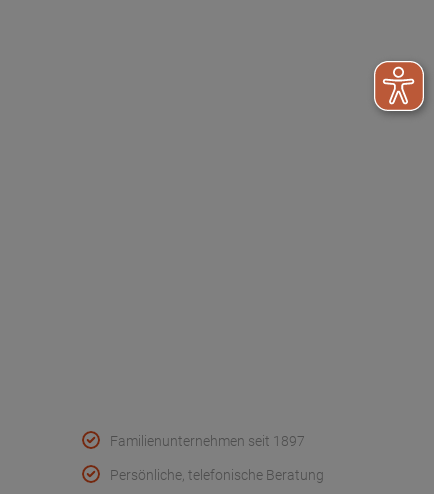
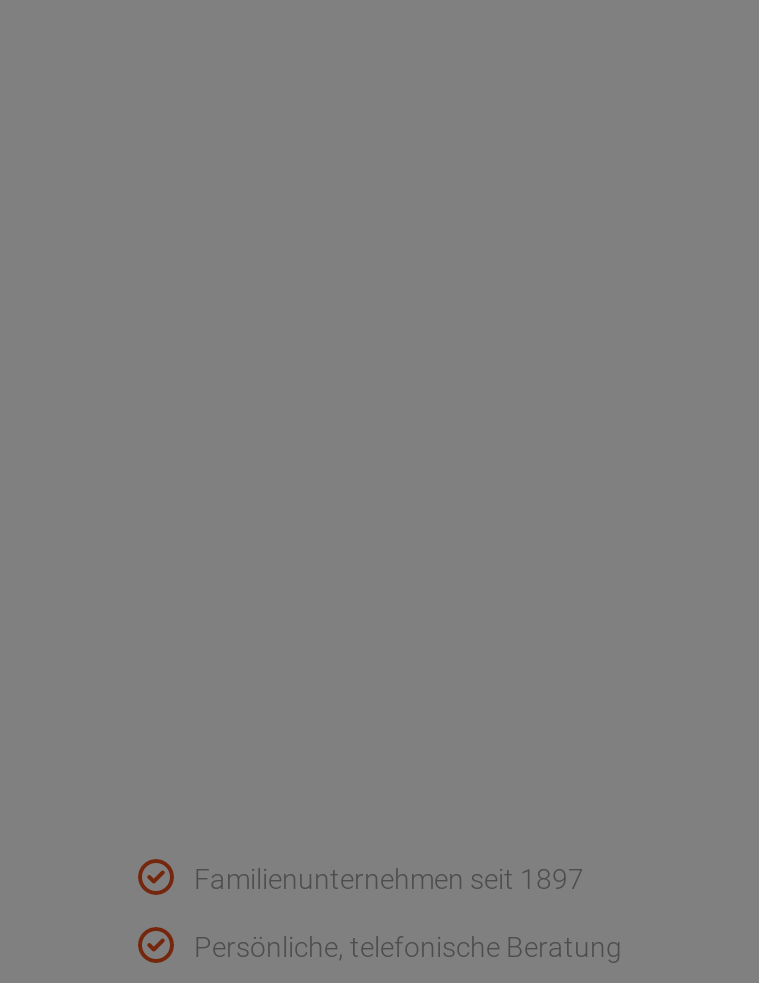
[373,60,429,117] [image] -> none

